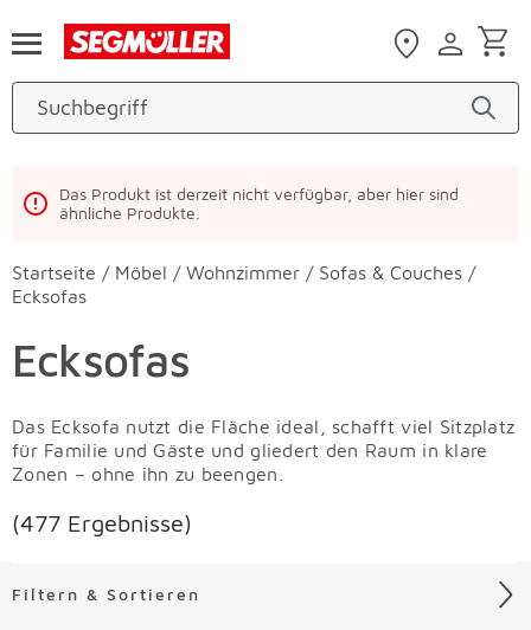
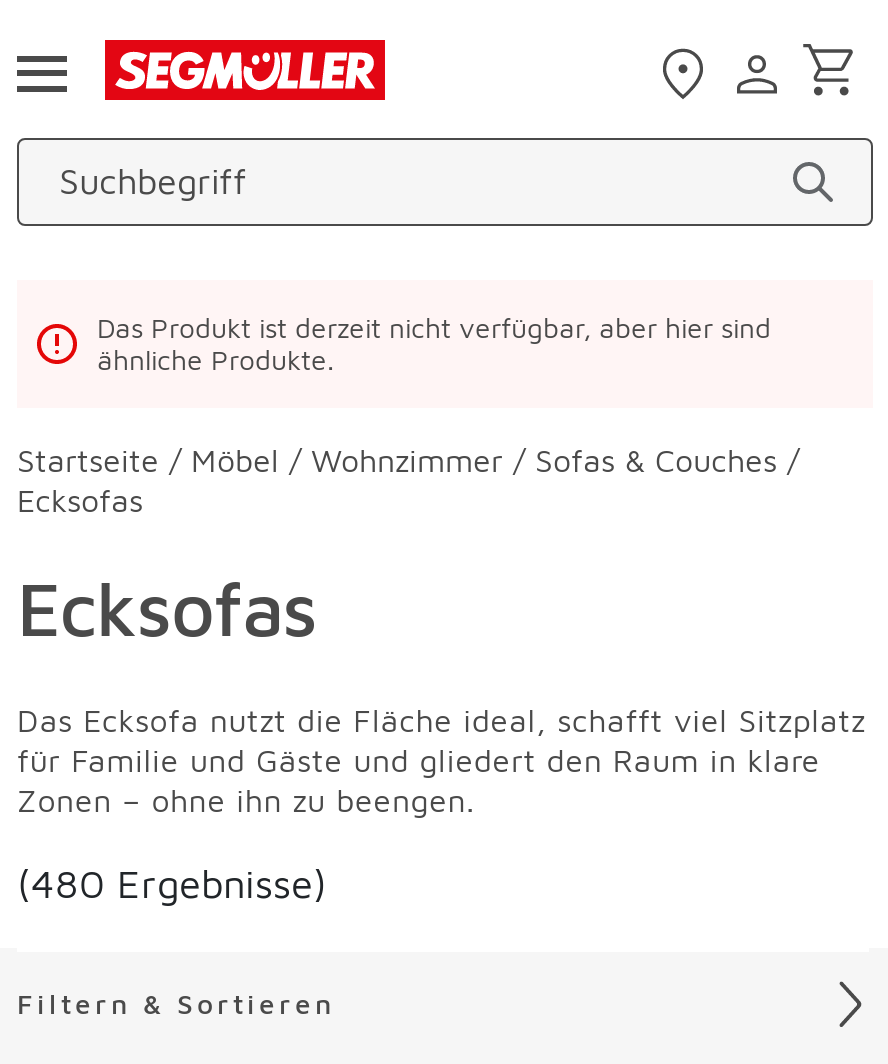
[12,509,192,536] (477 Ergebnisse) -> [17,860,327,906] (480 Ergebnisse)

